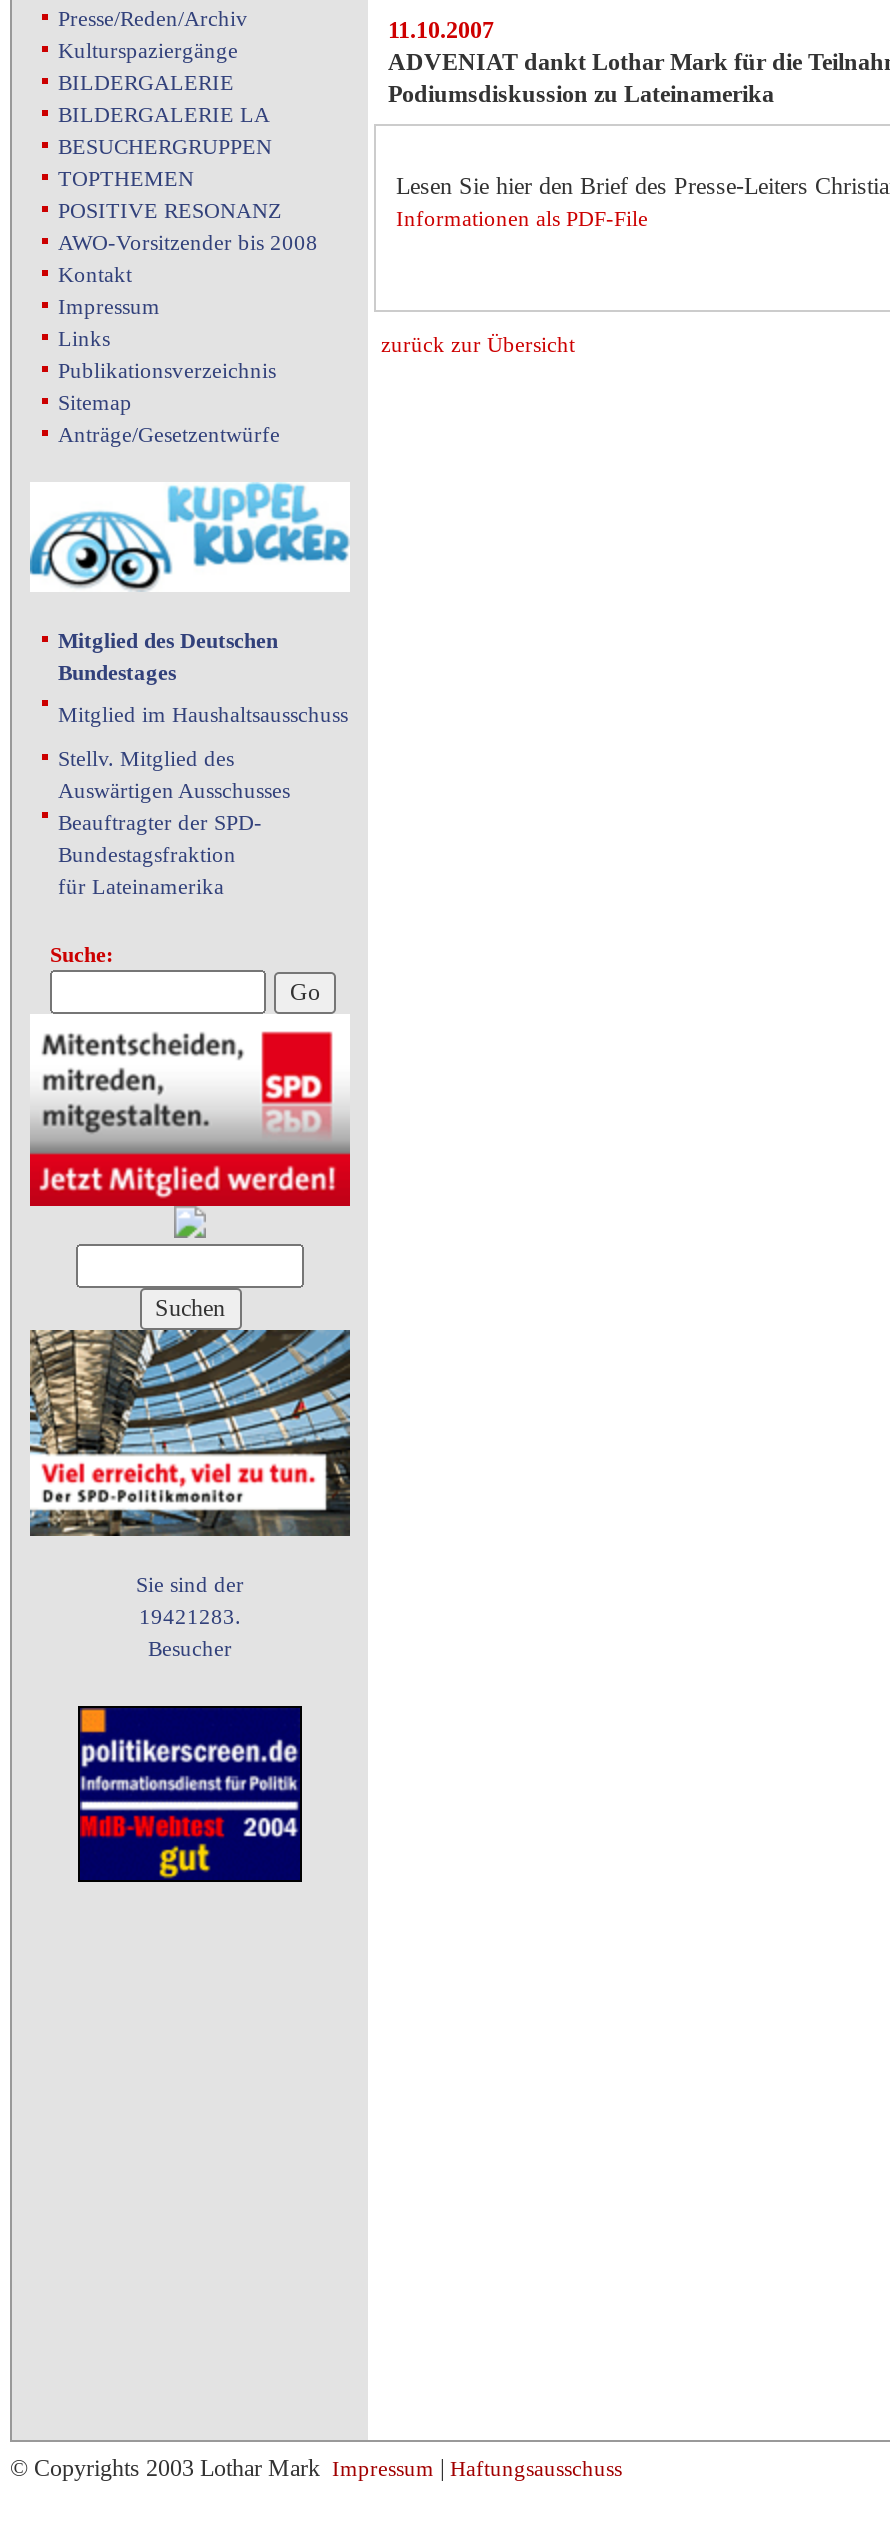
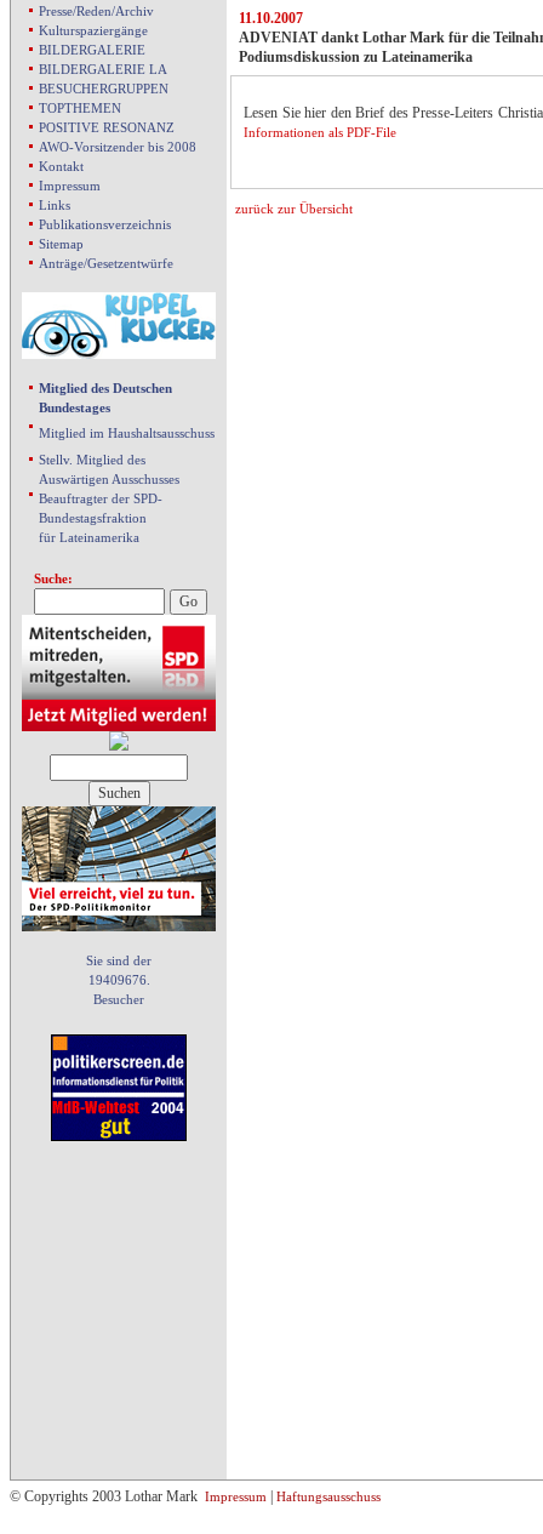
[139,1604,241,1628] 19421283. -> [88,973,150,987] 19409676.

